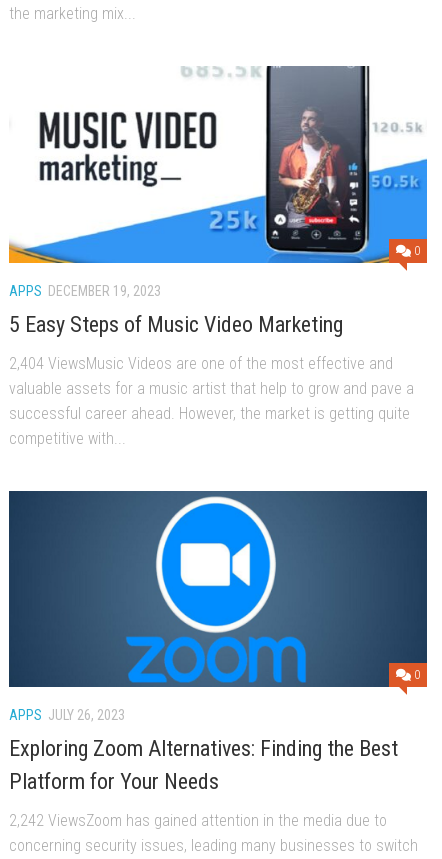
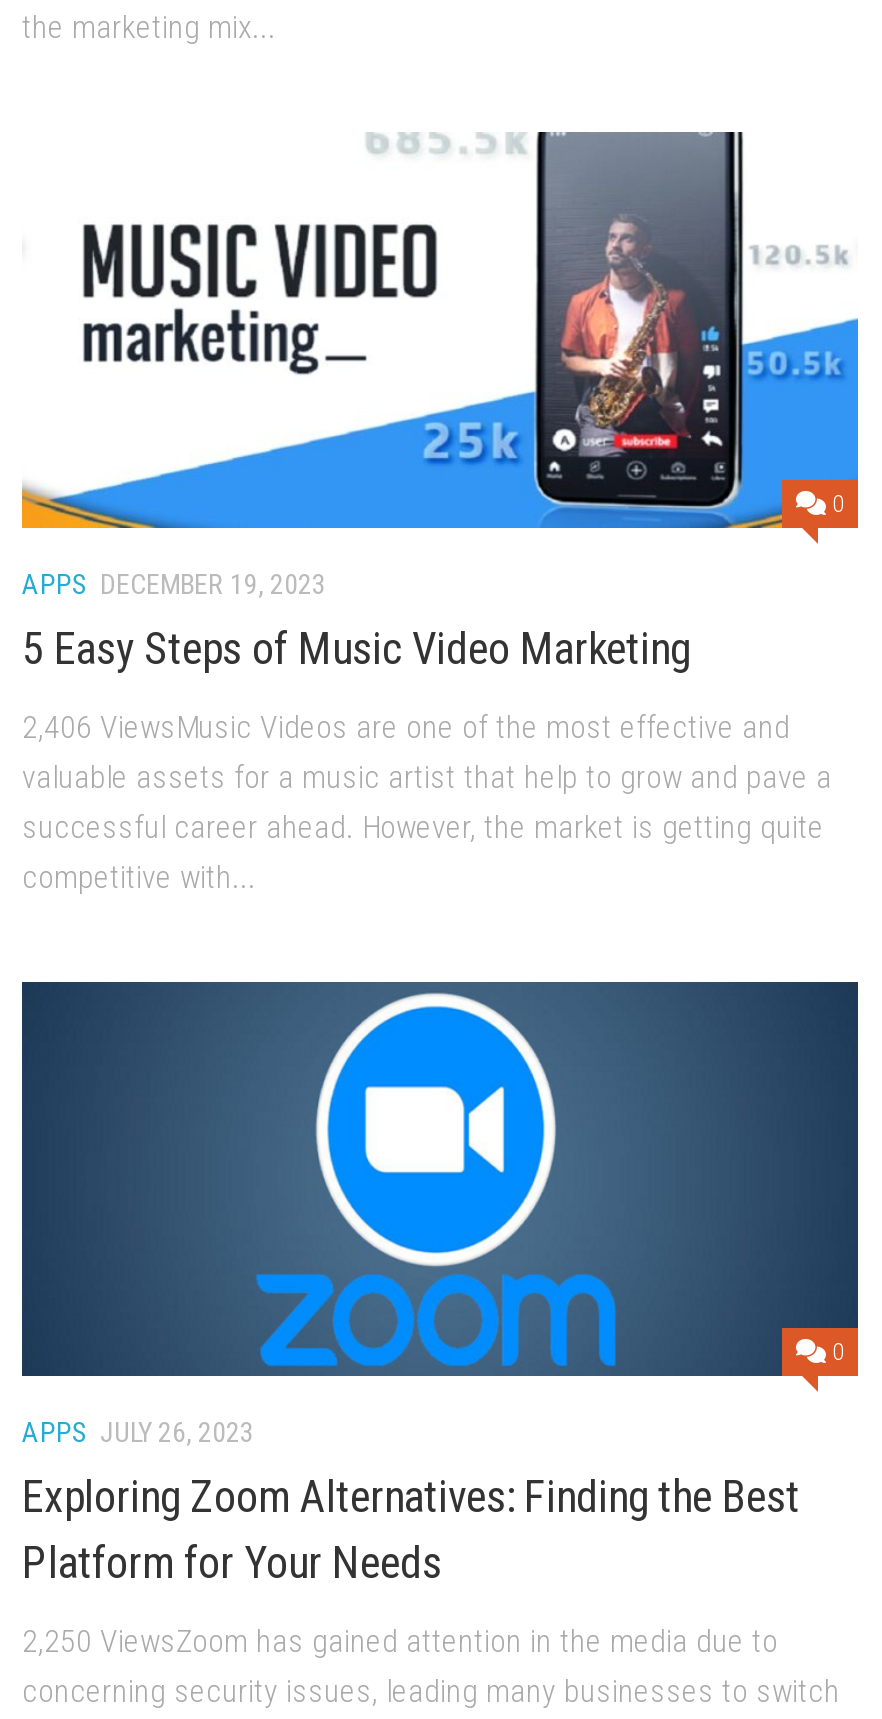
[9,353,393,372] 2,404 ViewsMusic Videos are one of the most effective and -> [22,708,790,746] 2,406 ViewsMusic Videos are one of the most effective and
[9,811,387,830] 2,242 ViewsZoom has gained attention in the media due to -> [22,1623,778,1661] 2,250 ViewsZoom has gained attention in the media due to

